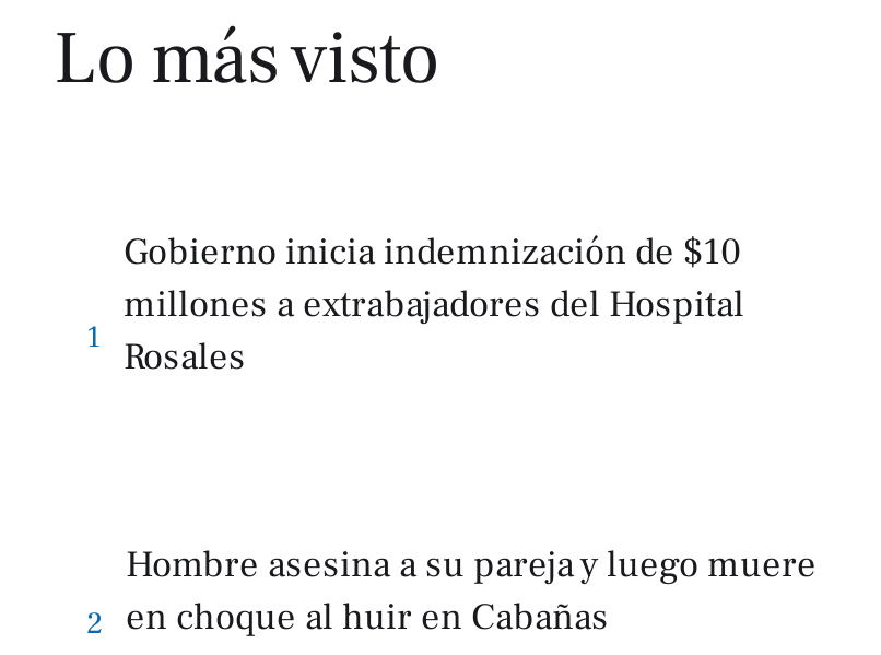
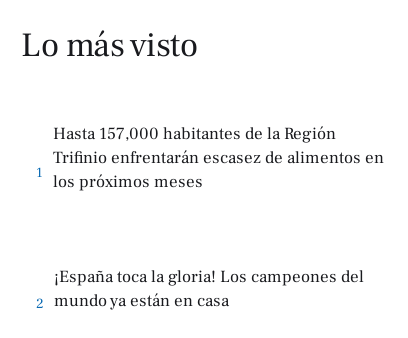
[124,229,744,382] Gobierno inicia indemnización de $10 | millones a extrabajadores del Hospital | Rosales -> [53,122,384,192] Hasta 157,000 habitantes de la Región | Trifinio enfrentarán escasez de alimentos en | los próximos meses
[126,541,817,642] Hombre asesina a su pareja y luego muere | en choque al huir en Cabañas -> [54,265,364,311] ¡España toca la gloria! Los campeones del | mundo ya están en casa

